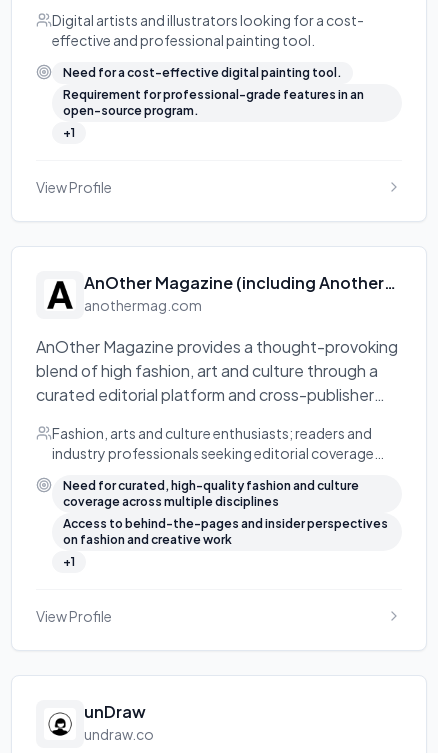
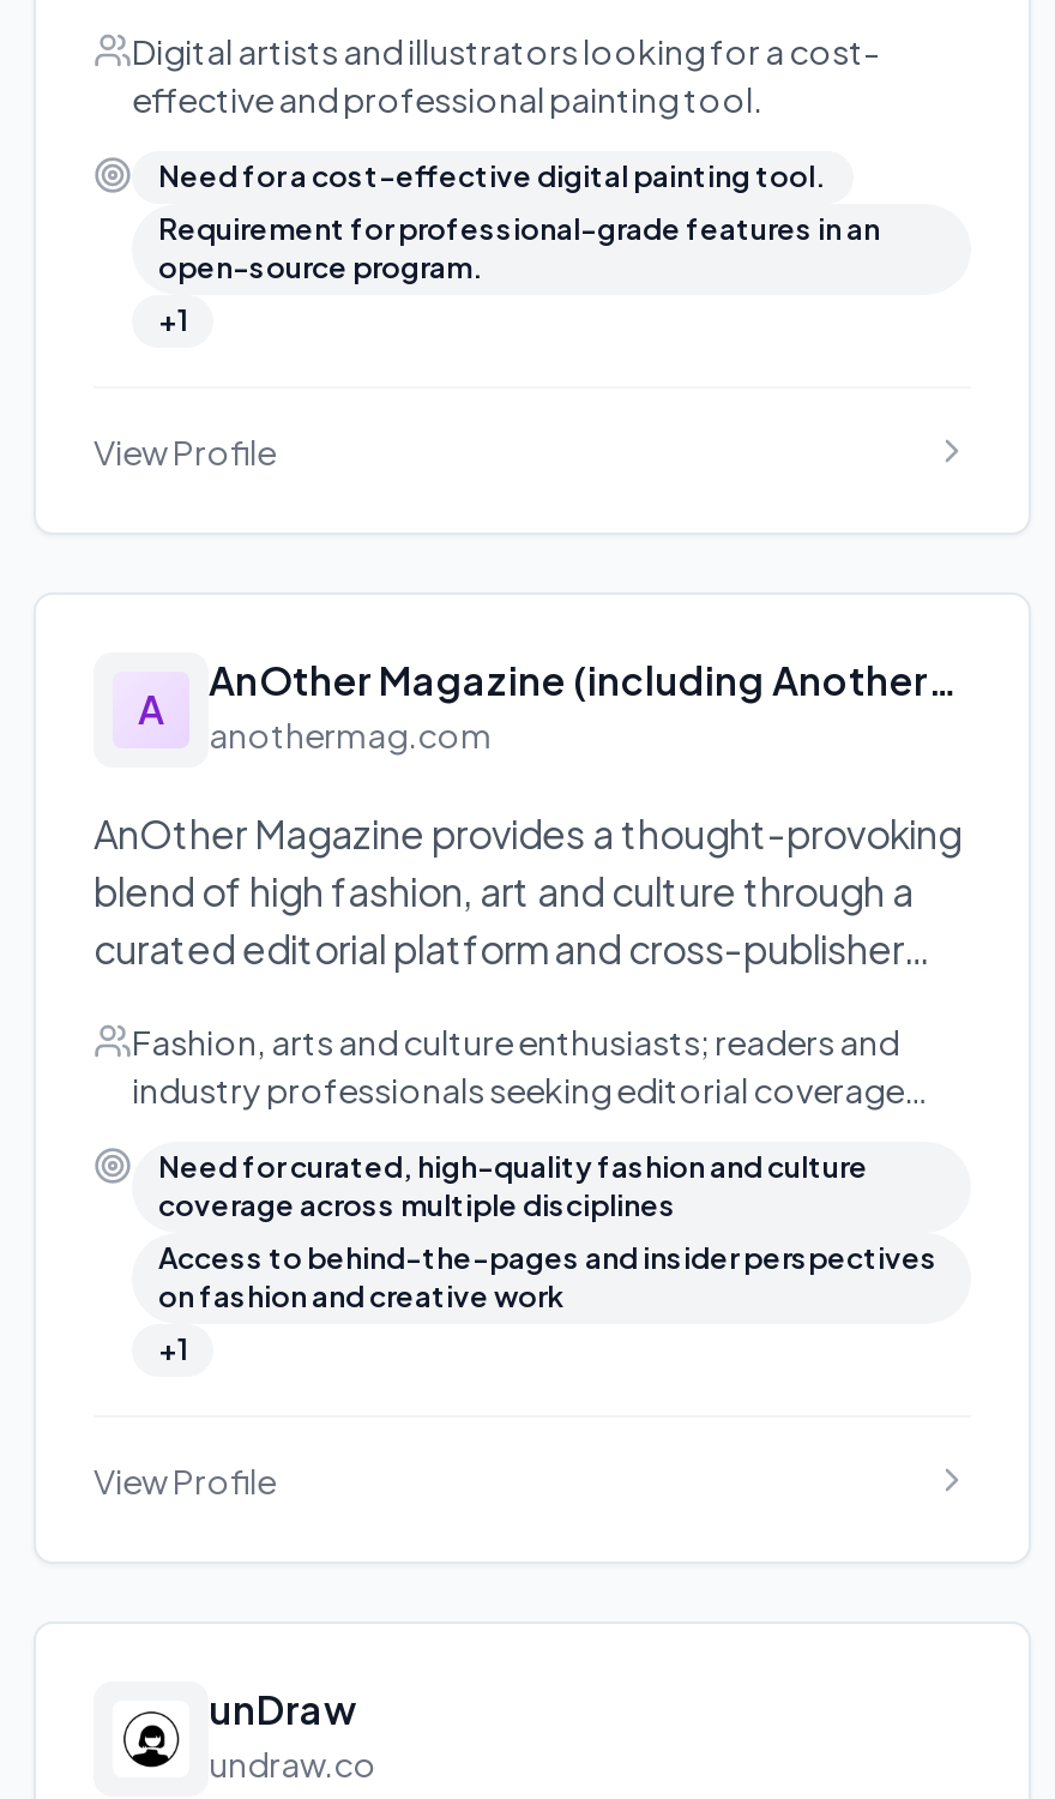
none -> [138,684,164,734] A

